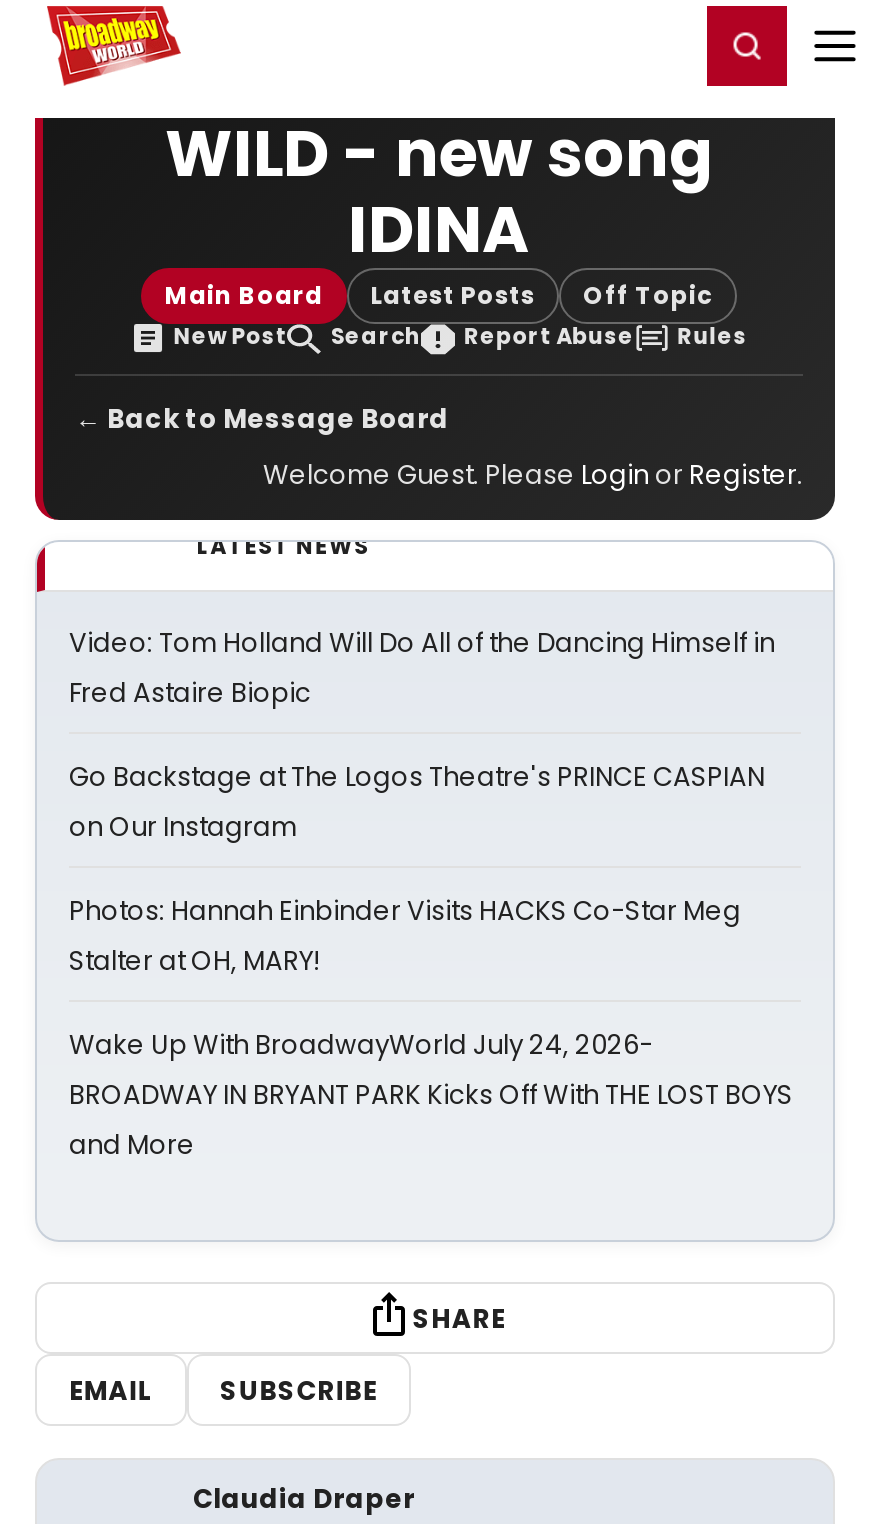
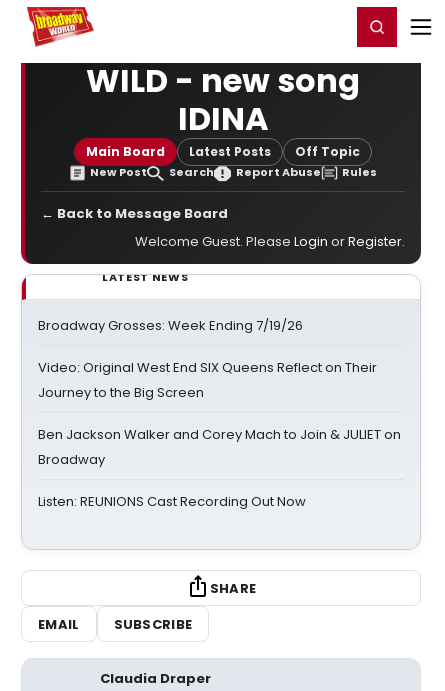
[69,624,775,712] Video: Tom Holland Will Do All of the Dancing Himself in | Fred Astaire Biopic -> [38,316,303,335] Broadway Grosses: Week Ending 7/19/26
[69,758,765,846] Go Backstage at The Logos Theatre's PRINCE CASPIAN | on Our Instagram -> [38,358,377,402] Video: Original West End SIX Queens Reflect on Their | Journey to the Big Screen
[69,892,741,980] Photos: Hannah Einbinder Visits HACKS Co-Star Meg | Stalter at OH, MARY! -> [38,425,401,469] Ben Jackson Walker and Corey Mach to Join & JULIET on | Broadway
[69,1026,793,1164] Wake Up With BroadwayWorld July 24, 2026- | BROADWAY IN BRYANT PARK Kicks Off With THE LOST BOYS | and More -> [38,492,306,511] Listen: REUNIONS Cast Recording Out Now

